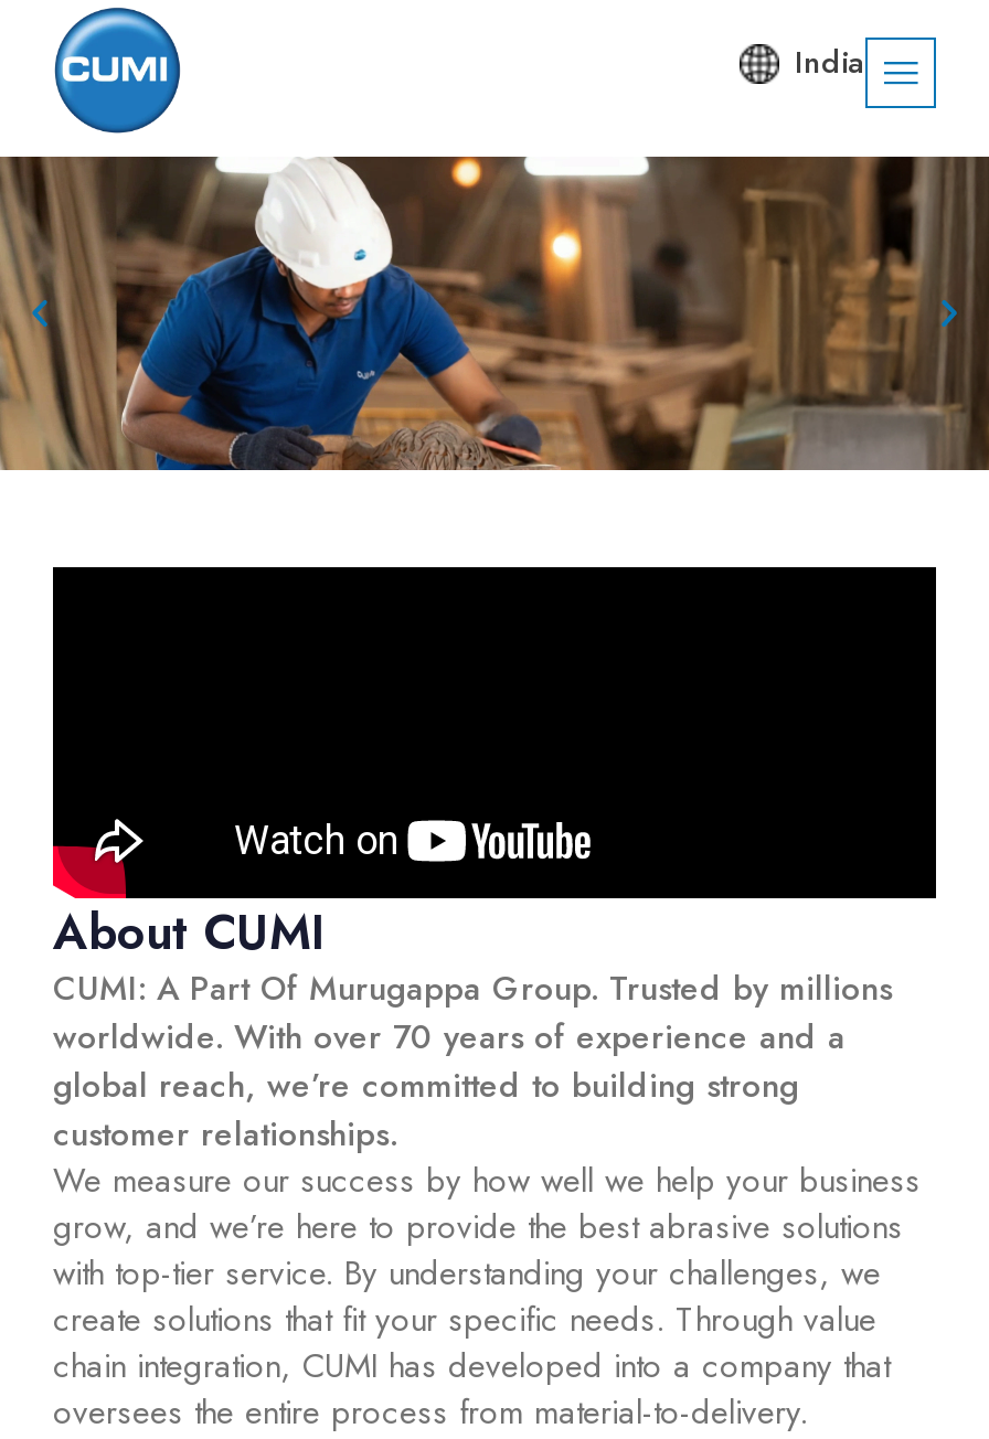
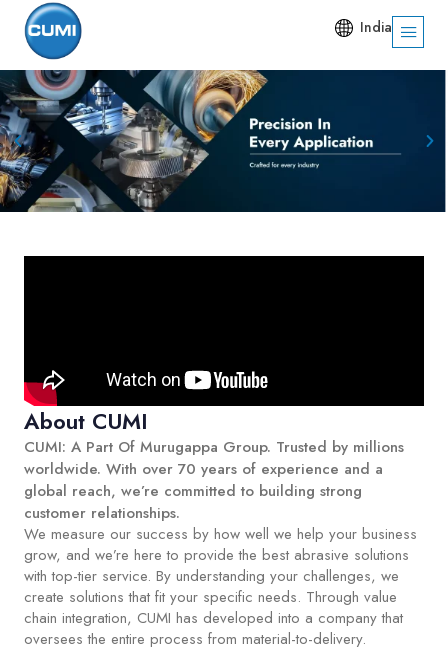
[7,154,982,472] [image] -> [3,69,445,213] [image]

